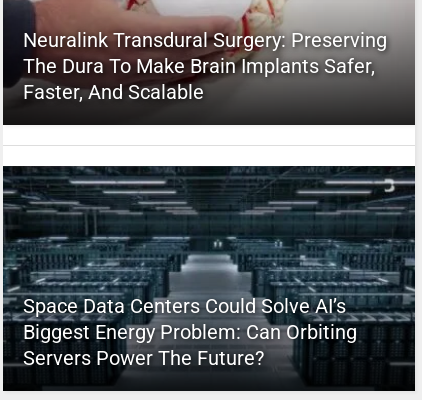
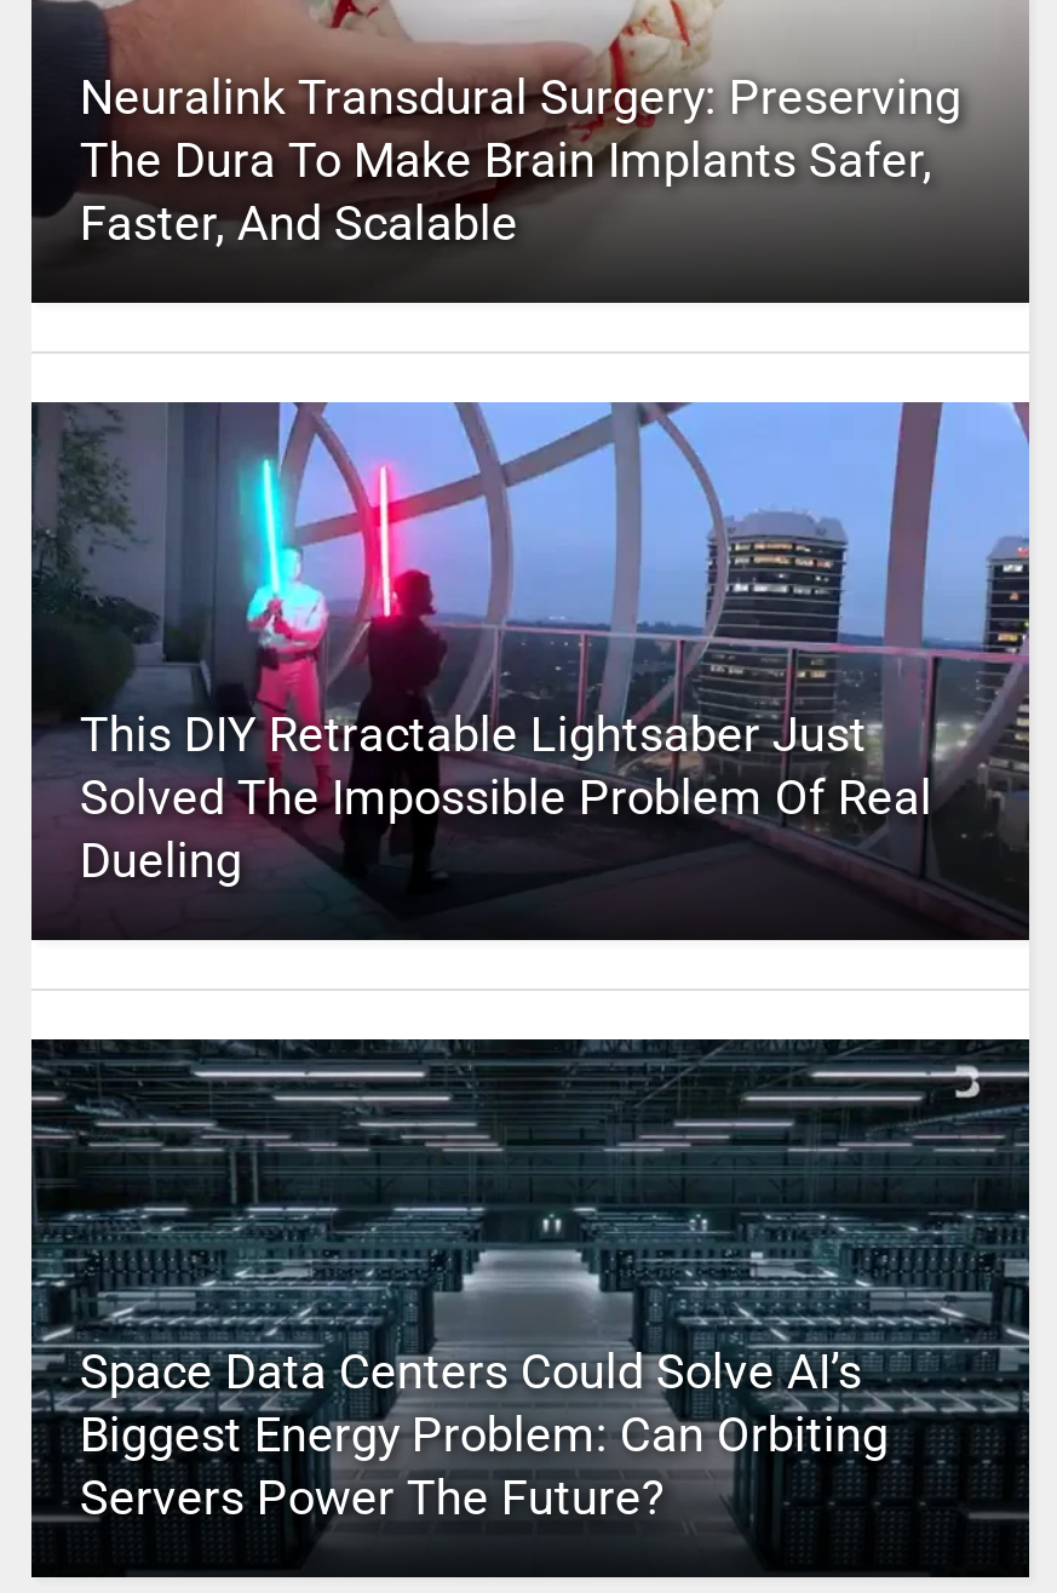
none -> [31,400,1029,913] [image] | This DIY Retractable Lightsaber Just | Solved The Impossible Problem Of Real | Dueling

